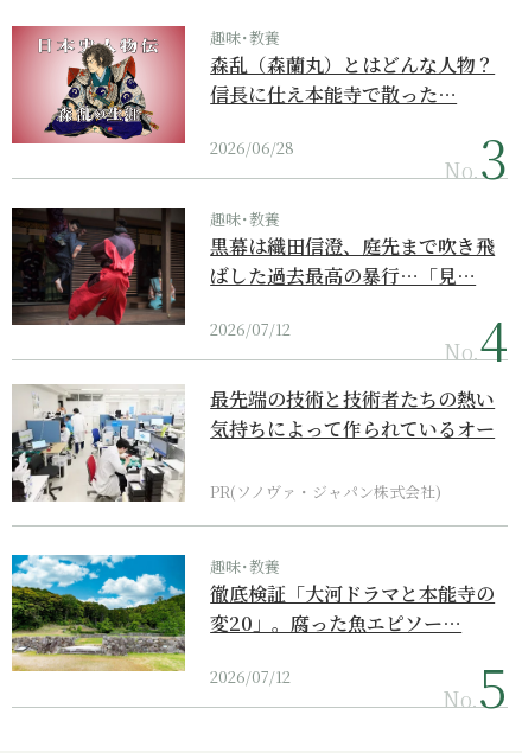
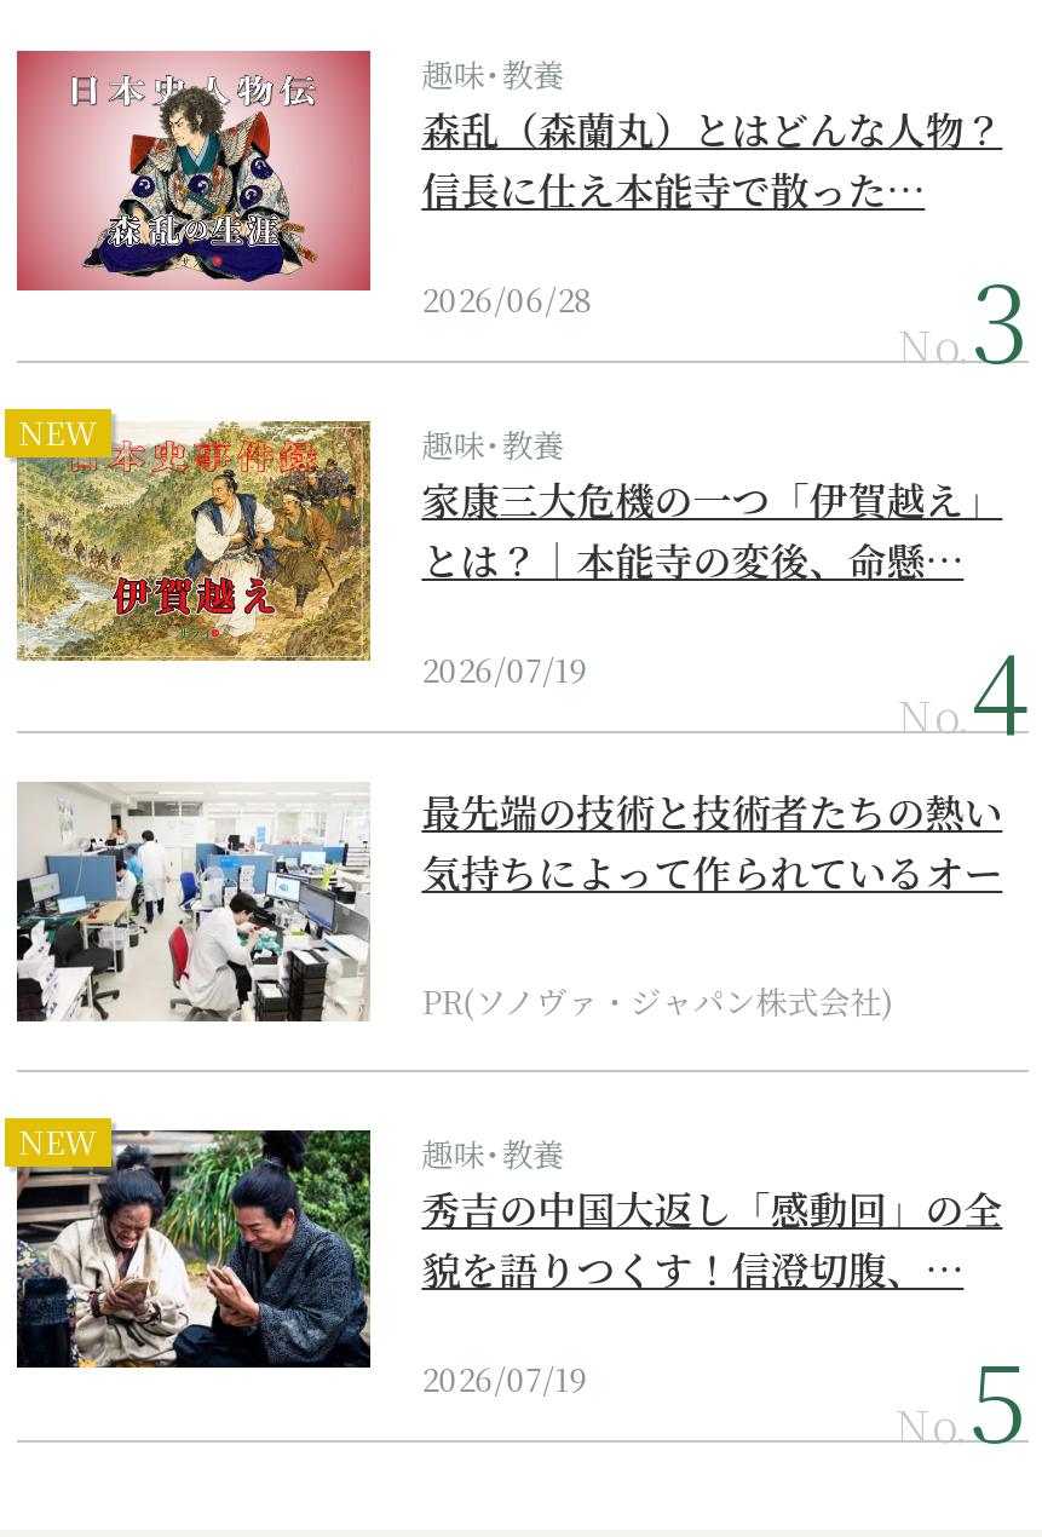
none -> [18,410,98,456] NEW
[11,206,495,326] [image] | 黒幕は織田信澄、庭先まで吹き飛 | ばした過去最高の暴行…「見… -> [15,419,1003,663] [image] | 家康三大危機の一つ「伊賀越え」 | とは？｜本能寺の変後、命懸…
[210,318,291,341] 2026/07/12 -> [422,647,589,693] 2026/07/19
none -> [18,1118,98,1164] NEW
[11,554,495,672] [image] | 徹底検証「大河ドラマと本能寺の | 変20」。腐った魚エピソー… -> [15,1128,1003,1370] [image] | 秀吉の中国大返し「感動回」の全 | 貌を語りつくす！信澄切腹、…
[210,665,291,688] 2026/07/12 -> [422,1355,589,1401] 2026/07/19

